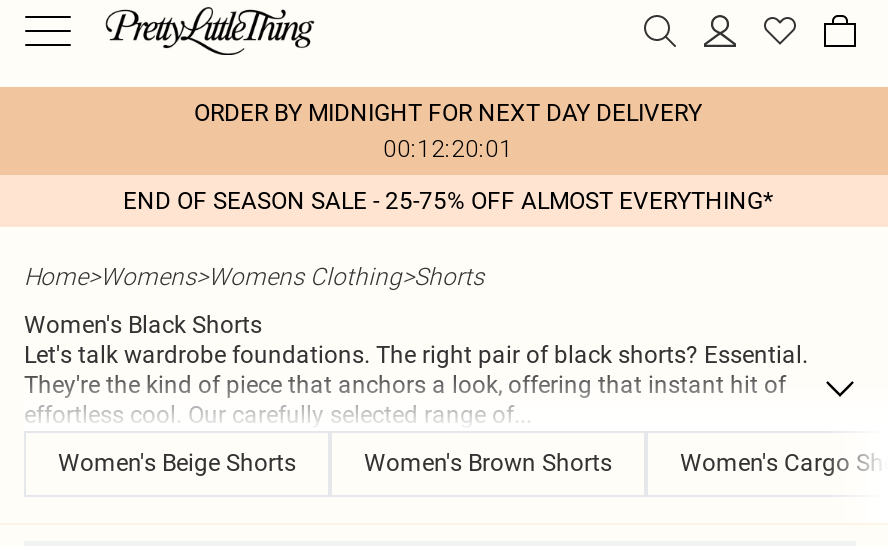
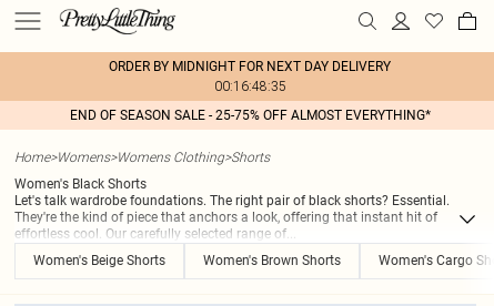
[383,133,513,163] 00:12:20:01 -> [214,78,286,94] 00:16:48:35

